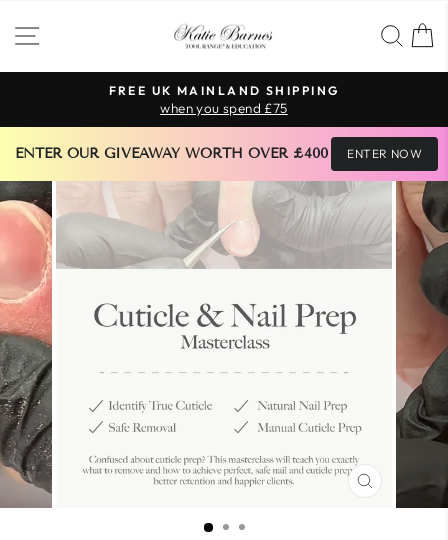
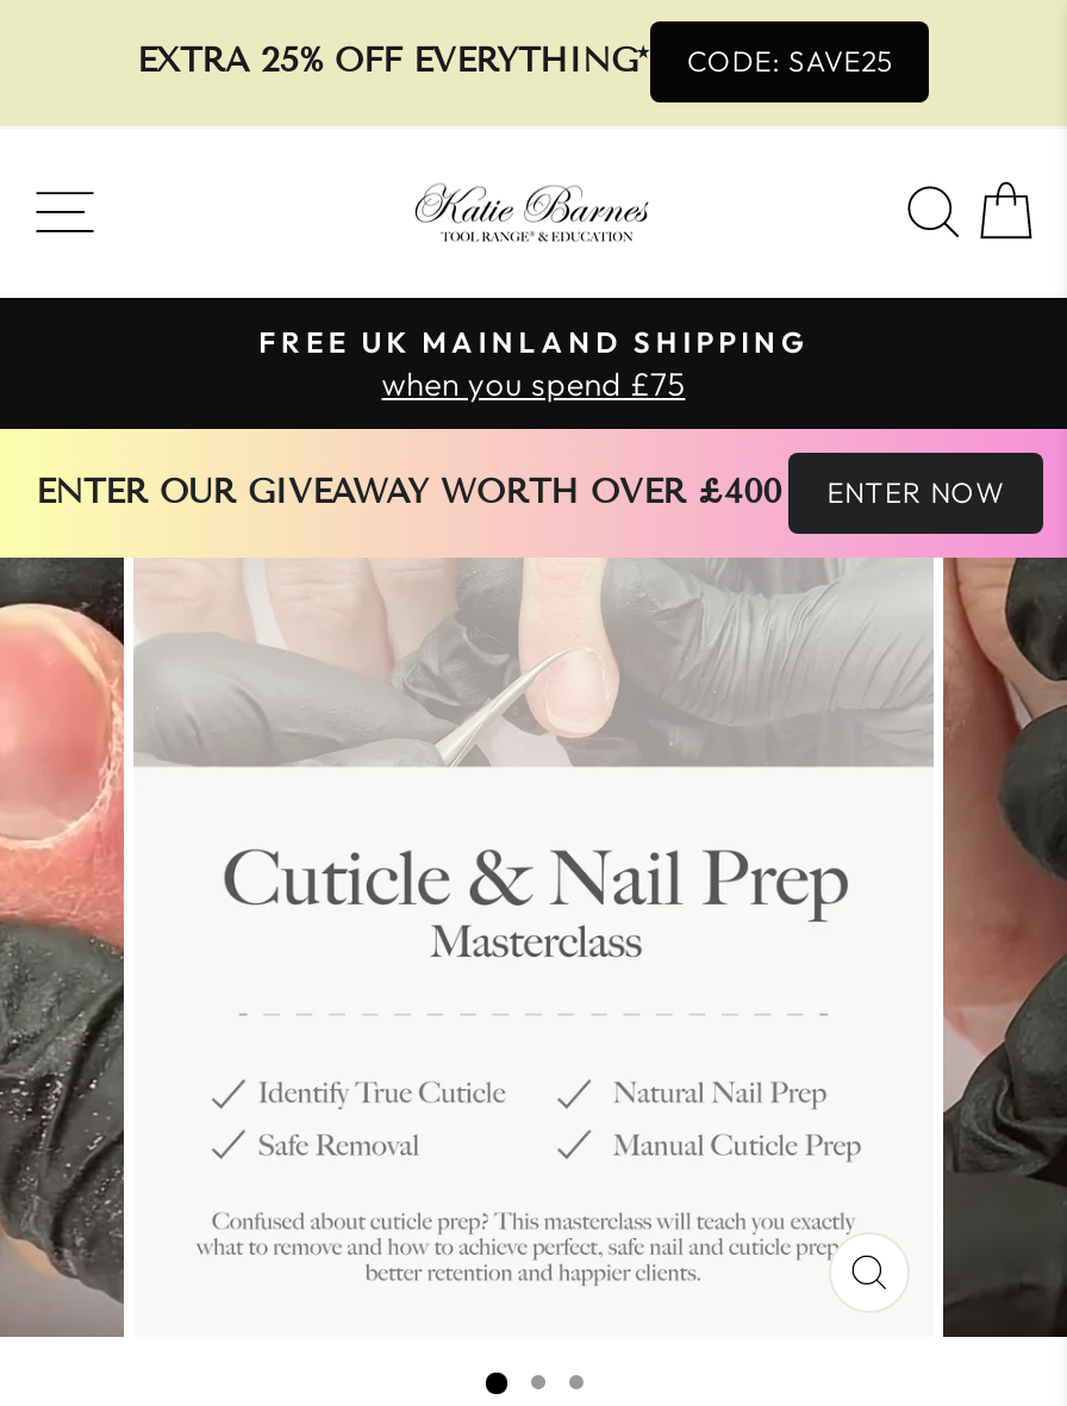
none -> [137,41,892,81] EXTRA 25% OFF EVERYTHING* | CODE: SAVE25

